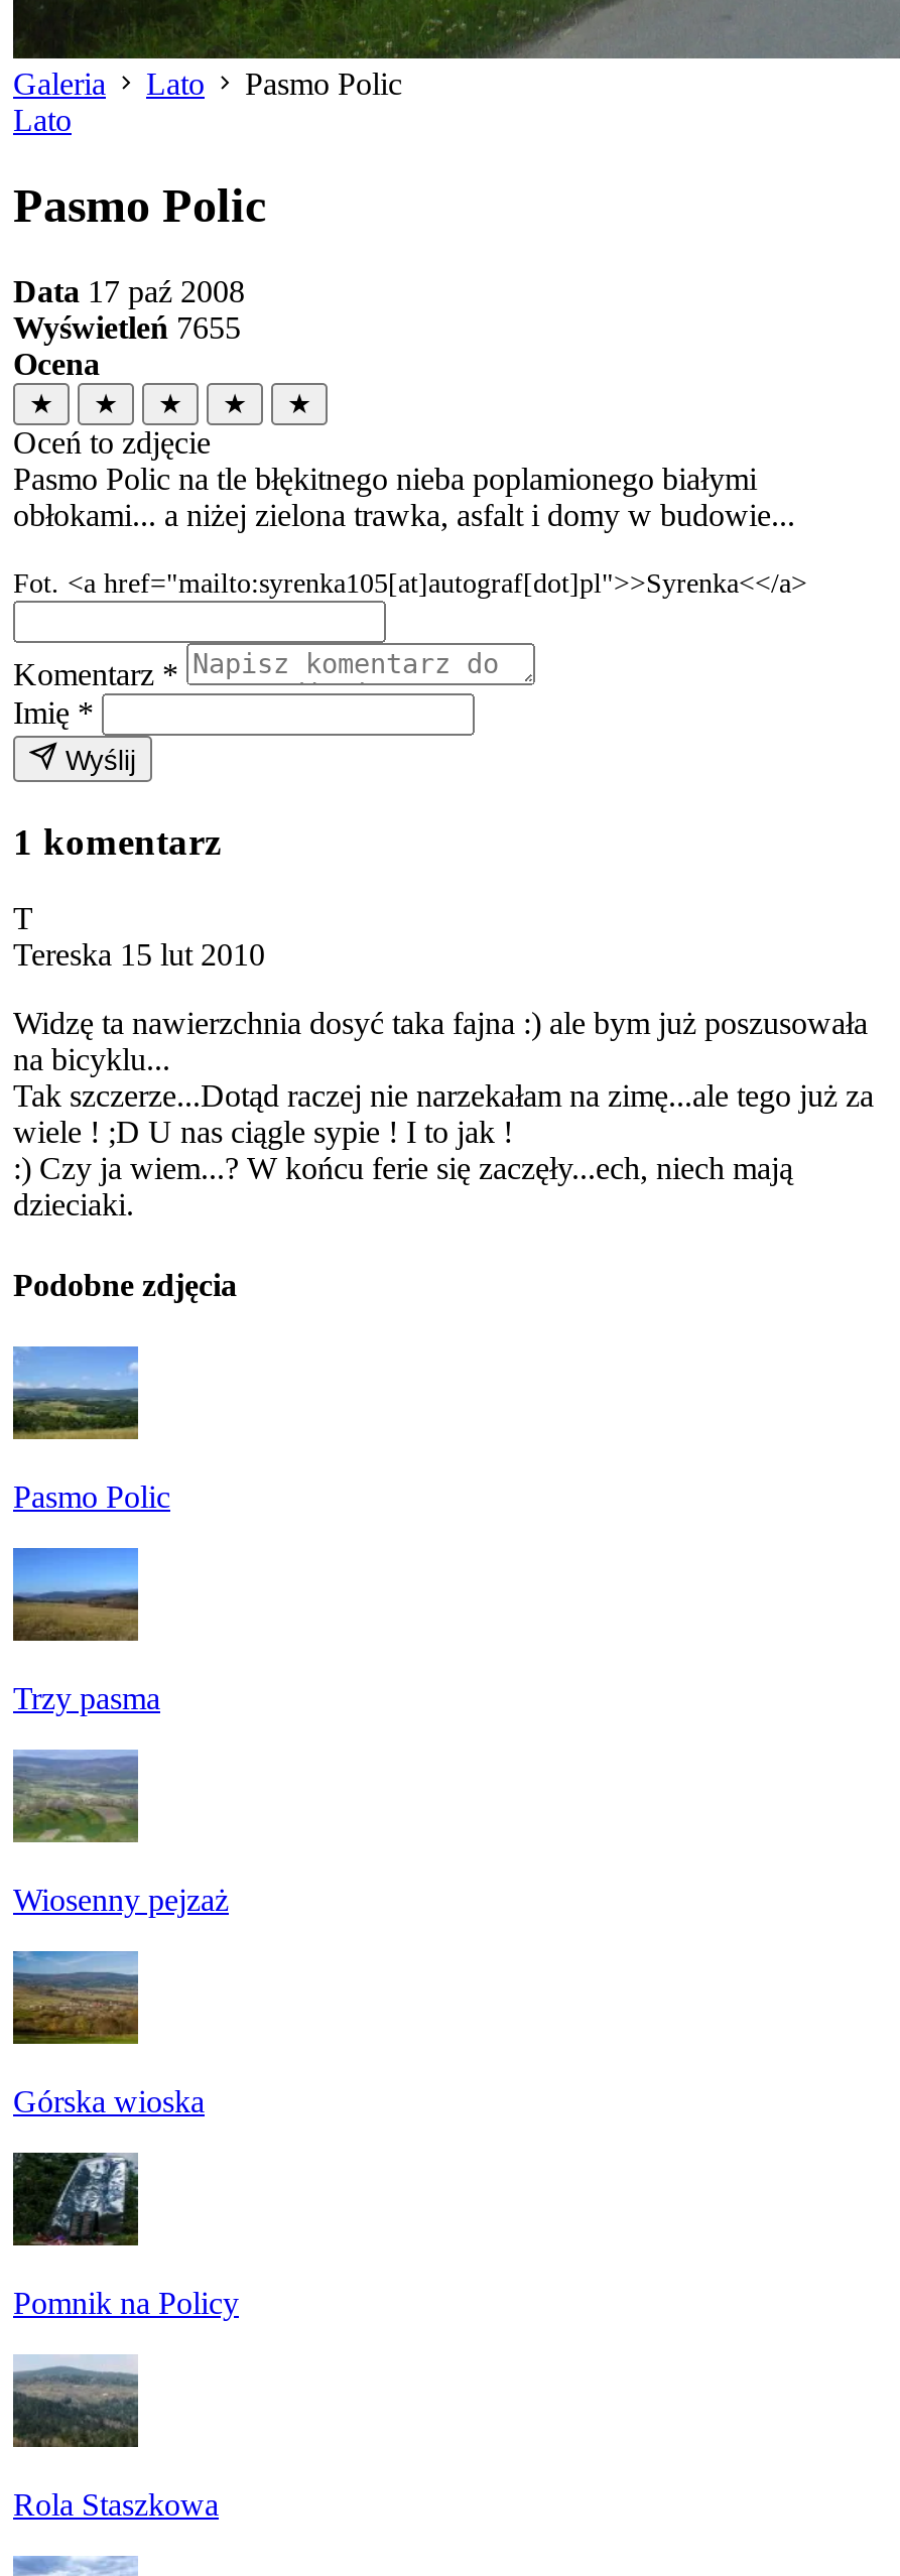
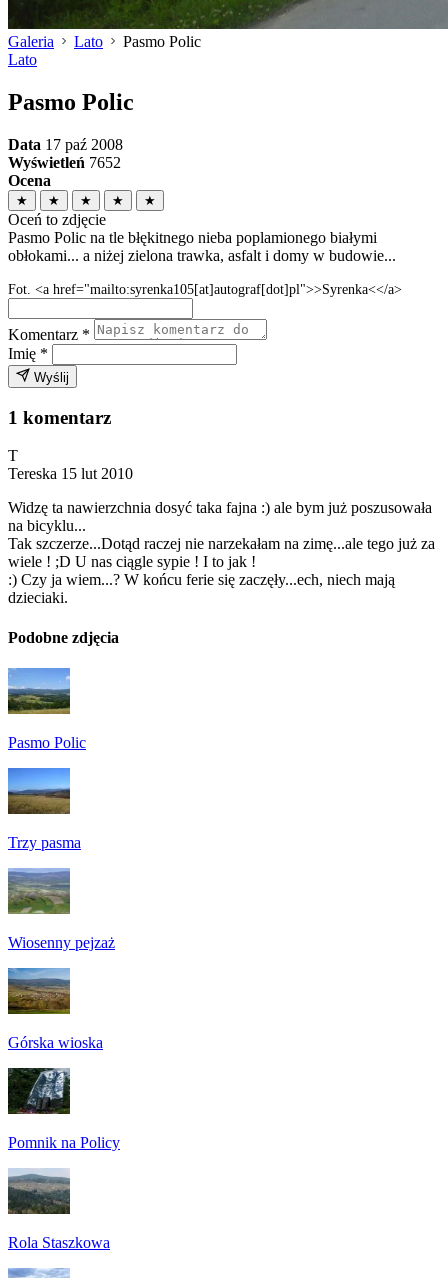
[13,310,241,344] Wyświetleń 7655 -> [8,154,121,171] Wyświetleń 7652

